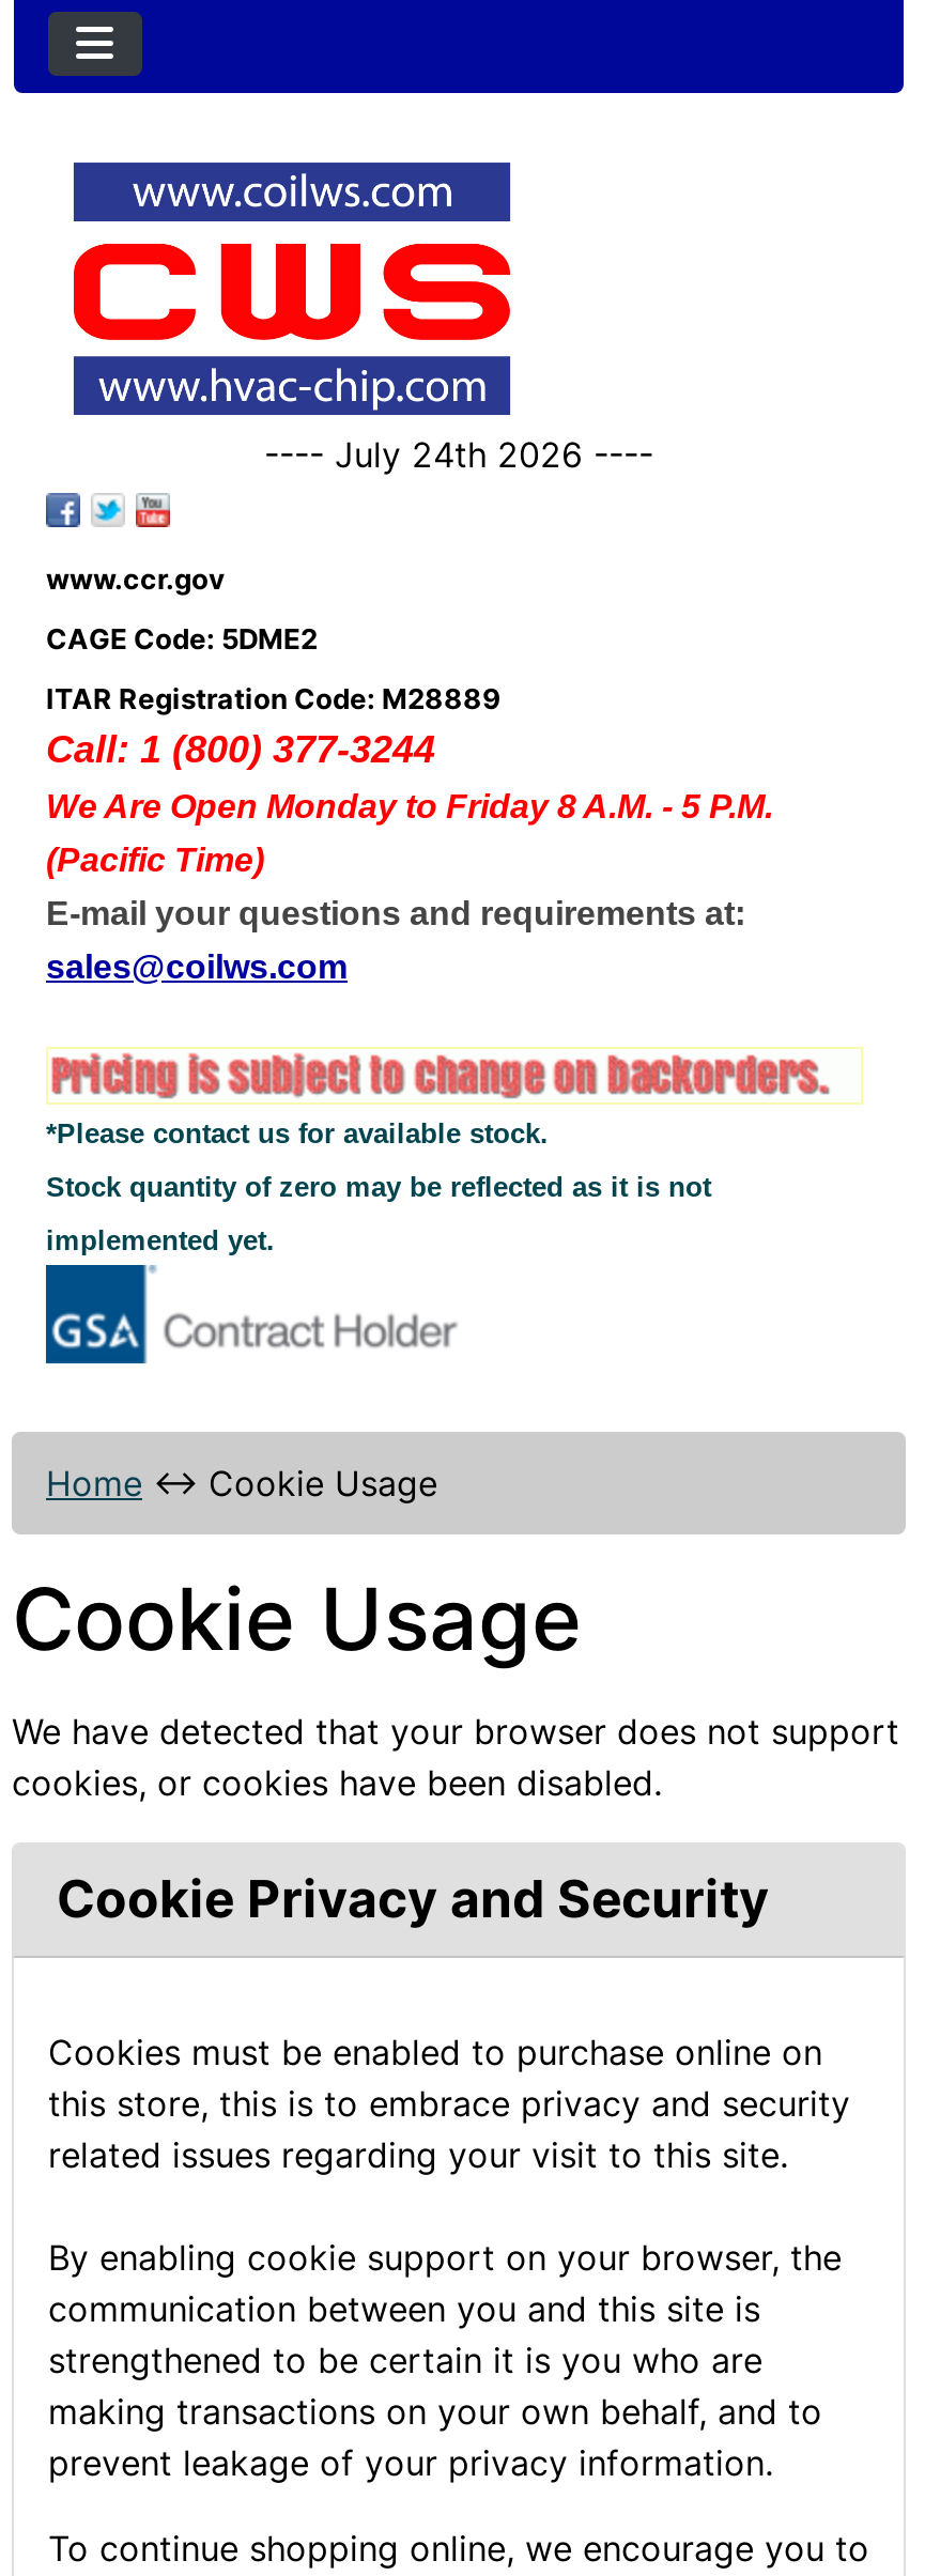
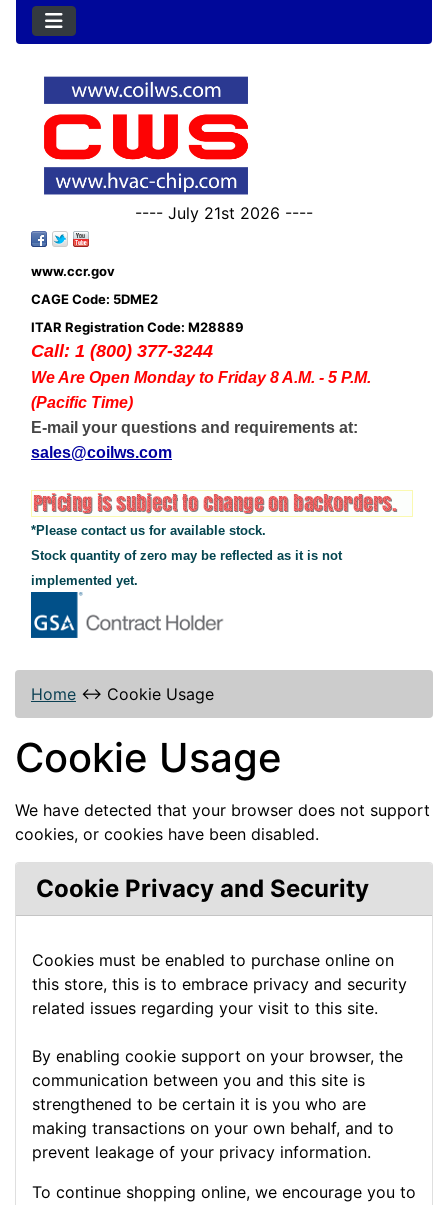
[264,434,653,476] ---- July 24th 2026 ---- -> [135,203,313,223] ---- July 21st 2026 ----

